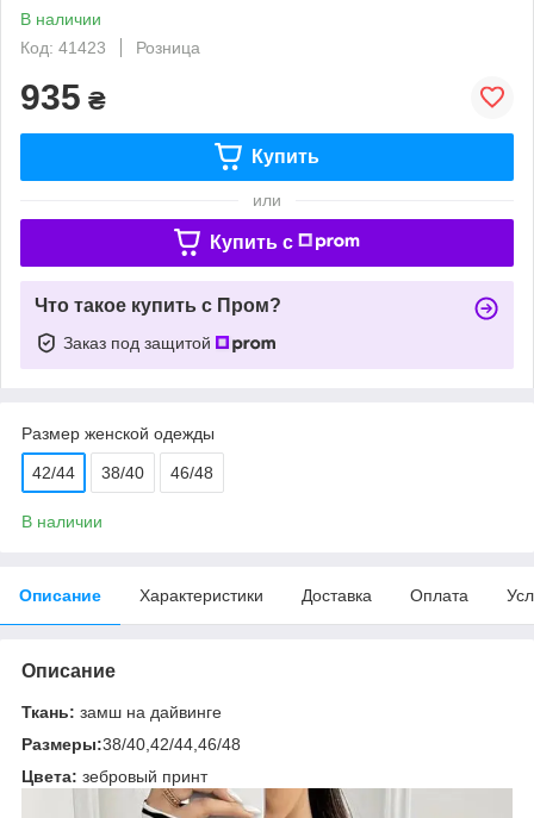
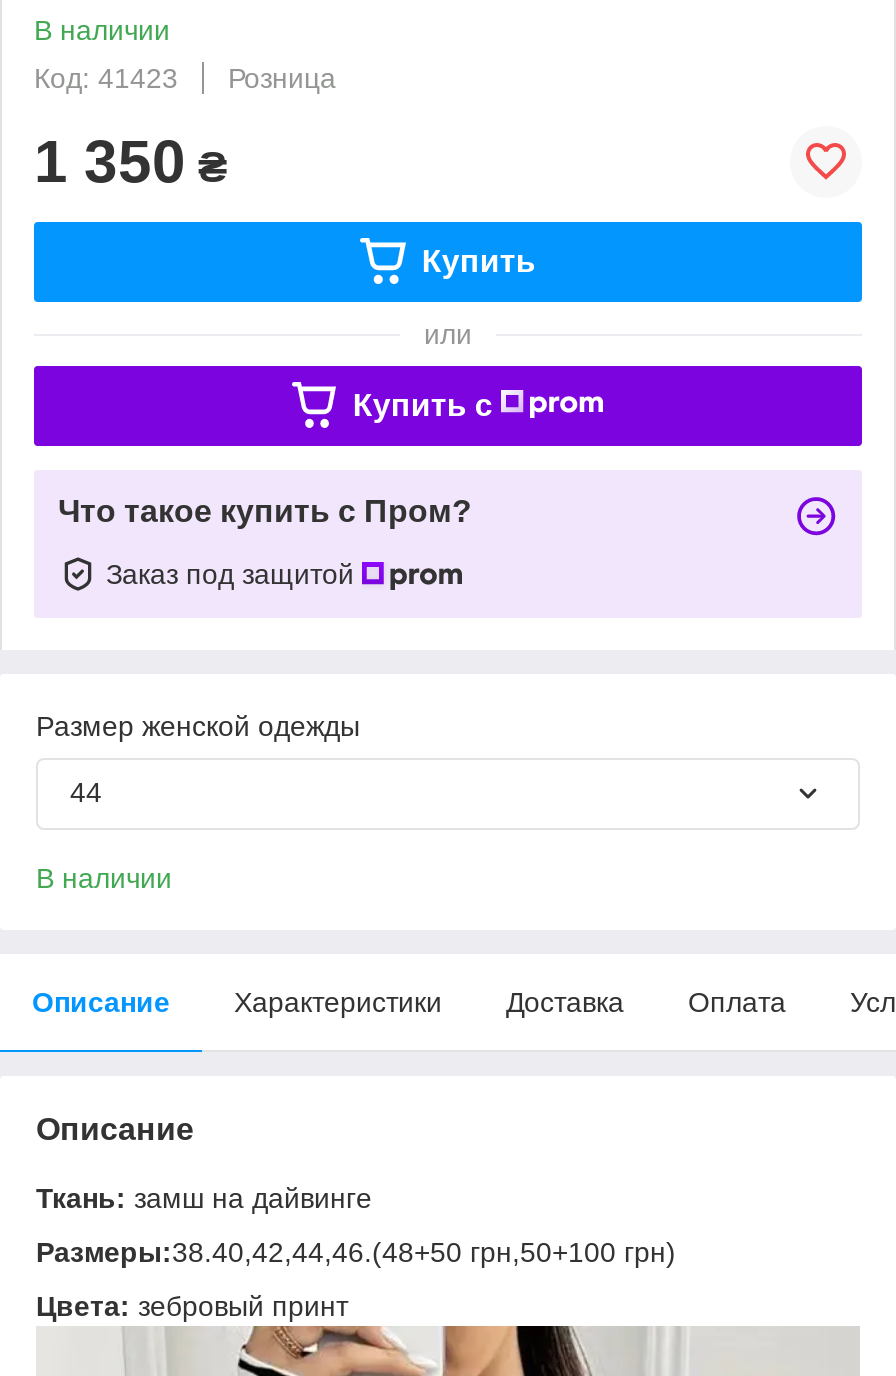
[20,77,106,116] 935 ₴ -> [34,128,228,194] 1 350 ₴
[32,463,213,482] 42/44 | 38/40 | 46/48 -> [70,776,102,808] 44
[21,734,241,753] Размеры:38/40,42/44,46/48 -> [36,1236,676,1268] Размеры:38.40,42,44,46.(48+50 грн,50+100 грн)

